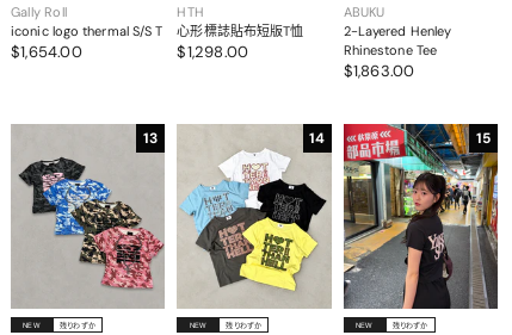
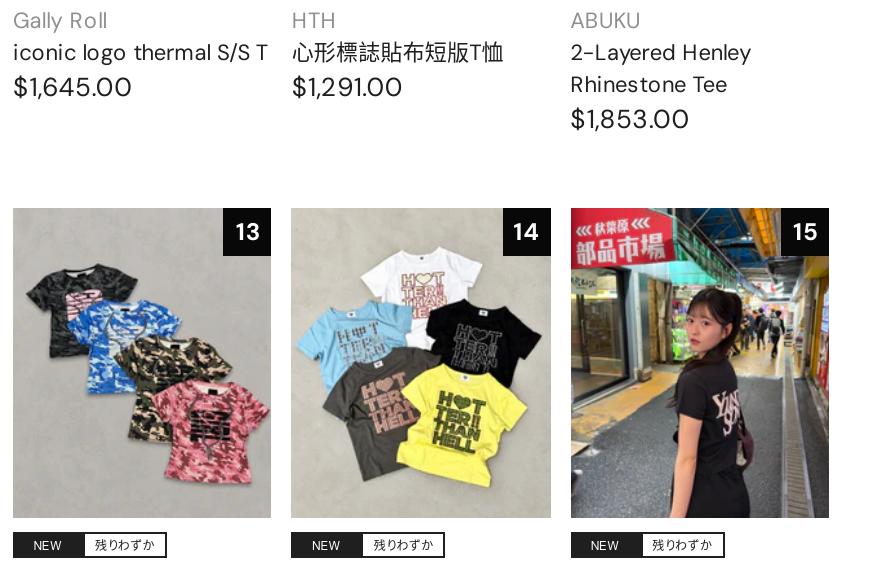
[11,42,82,62] $1,654.00 -> [13,71,133,105] $1,645.00
[177,42,248,62] $1,298.00 -> [292,71,403,105] $1,291.00
[343,61,415,81] $1,863.00 -> [570,103,690,137] $1,853.00

